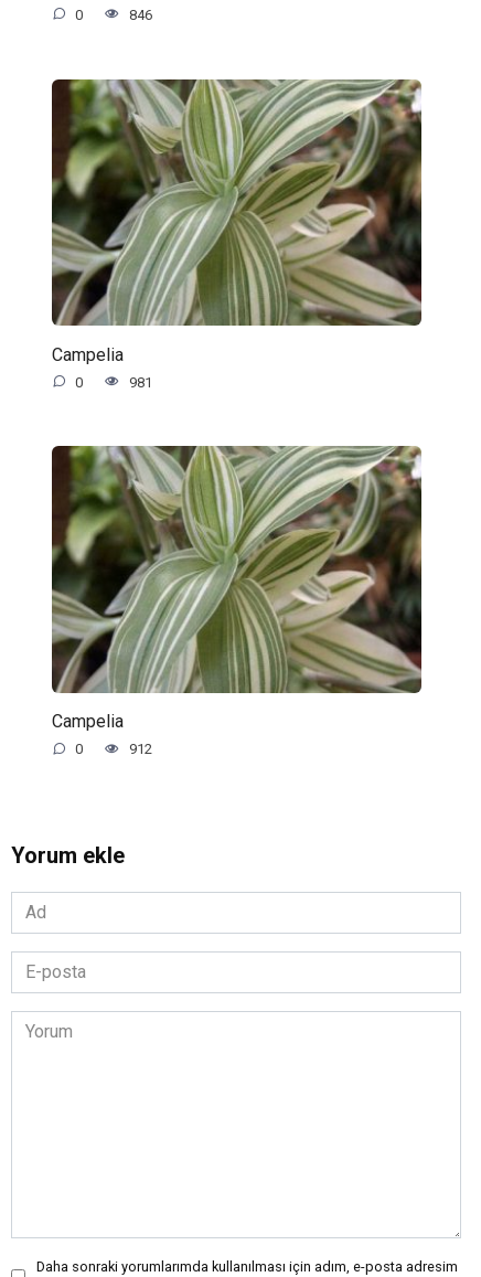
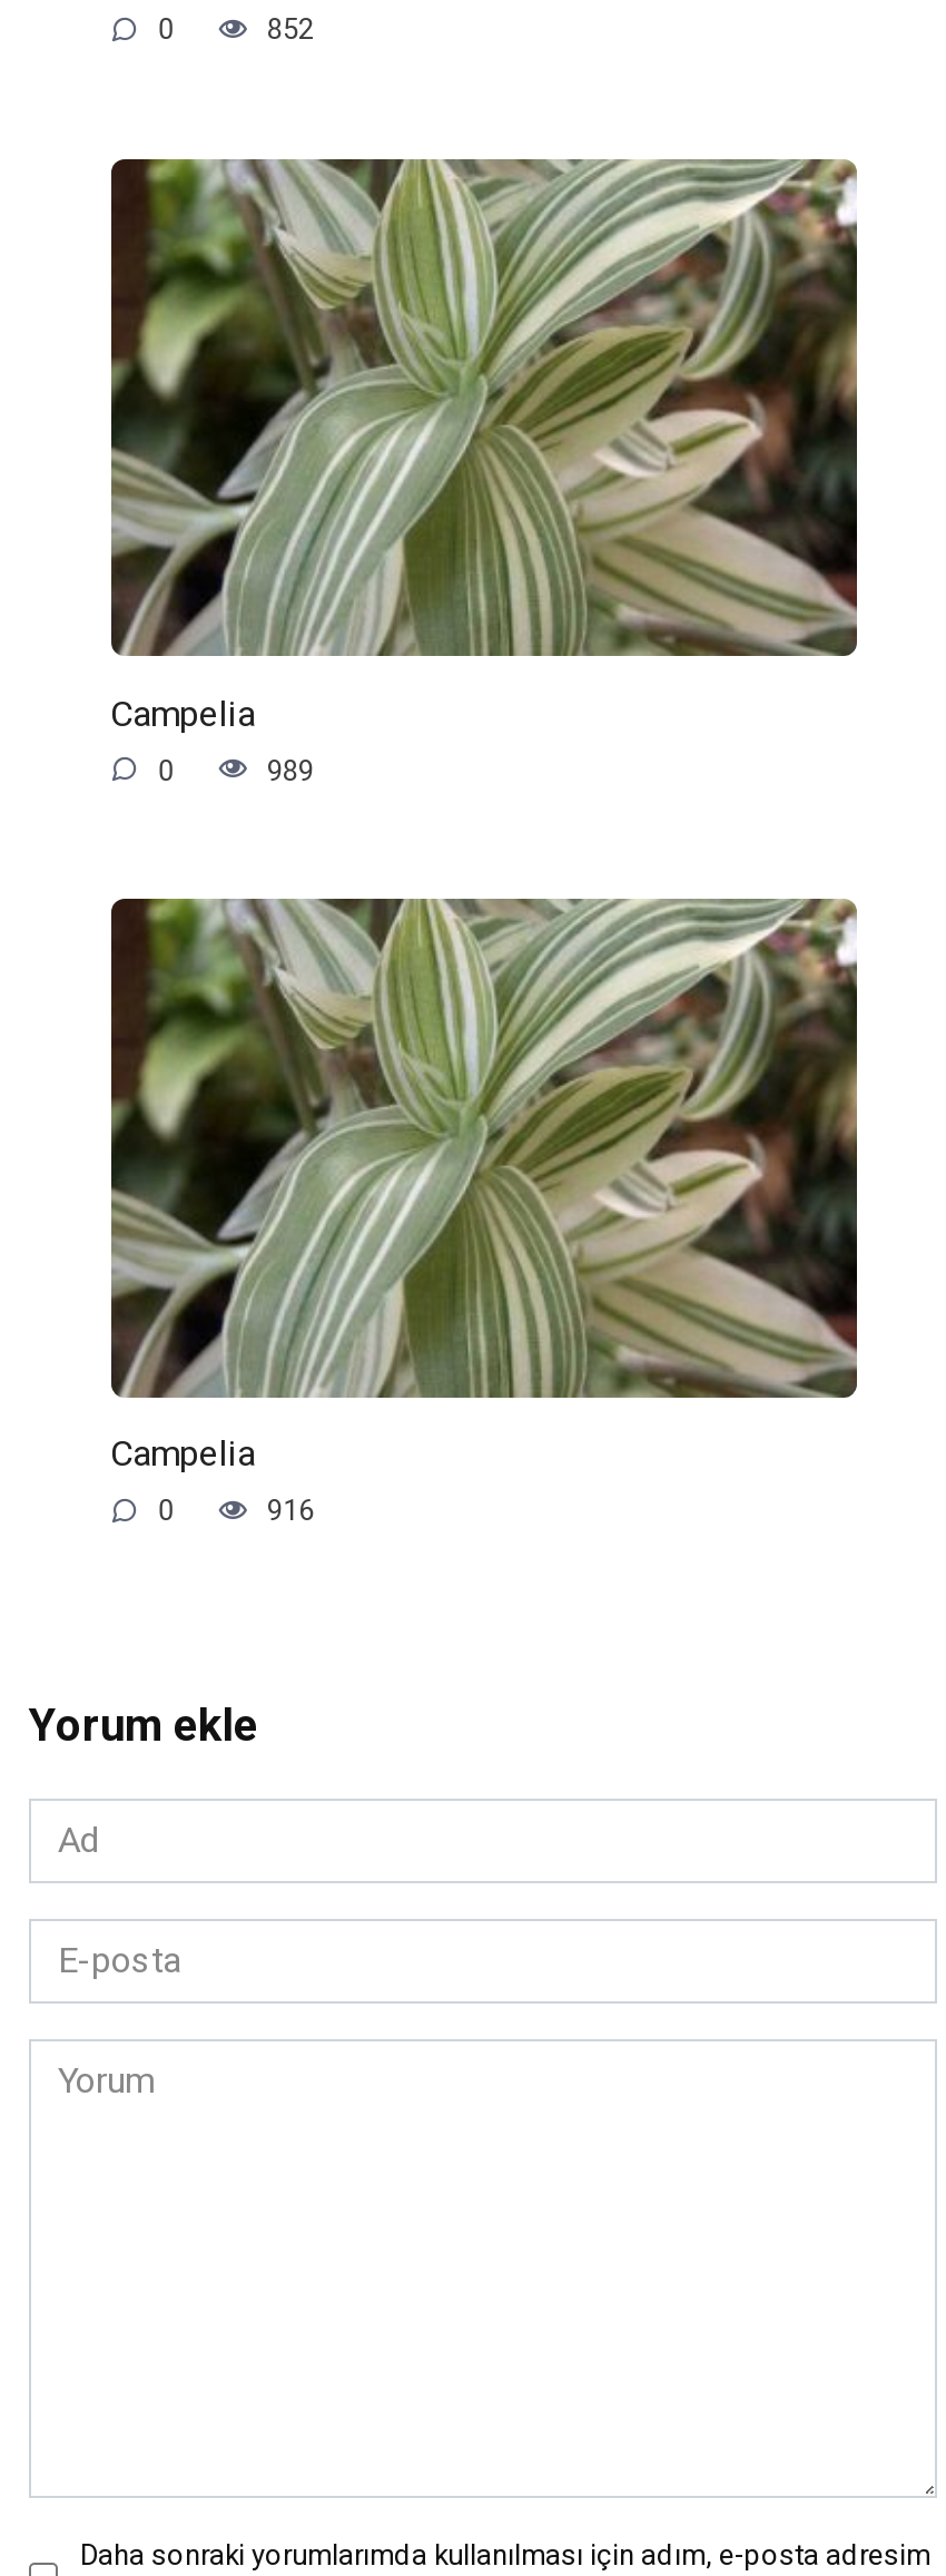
[129,7,152,23] 846 -> [267,12,314,46] 852
[129,374,152,390] 981 -> [267,753,314,786] 989
[129,741,152,757] 912 -> [267,1493,314,1527] 916

